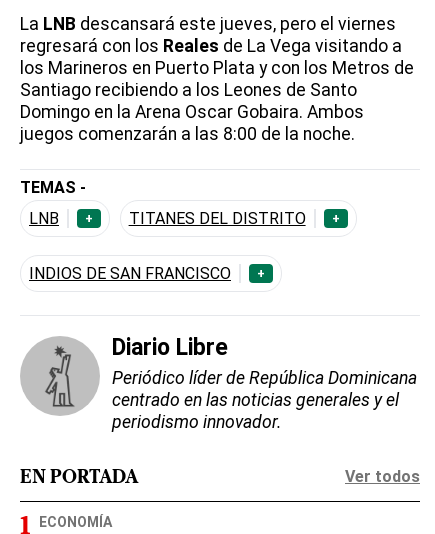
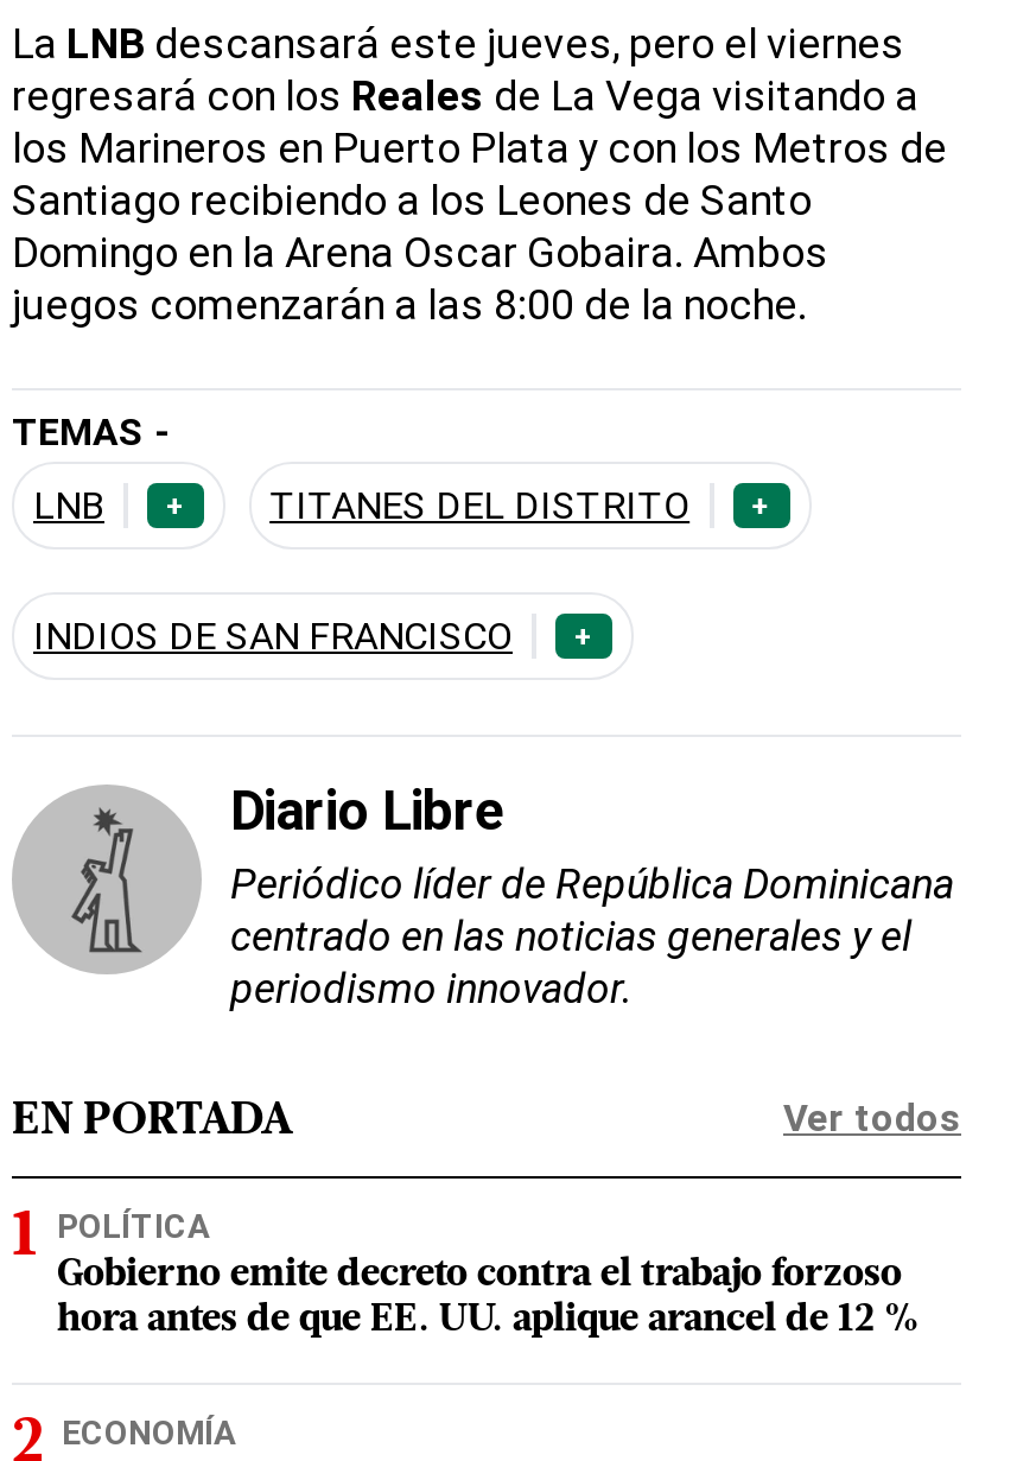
none -> [57,1207,921,1340] POLÍTICA | Gobierno emite decreto contra el trabajo forzoso | hora antes de que EE. UU. aplique arancel de 12 %

